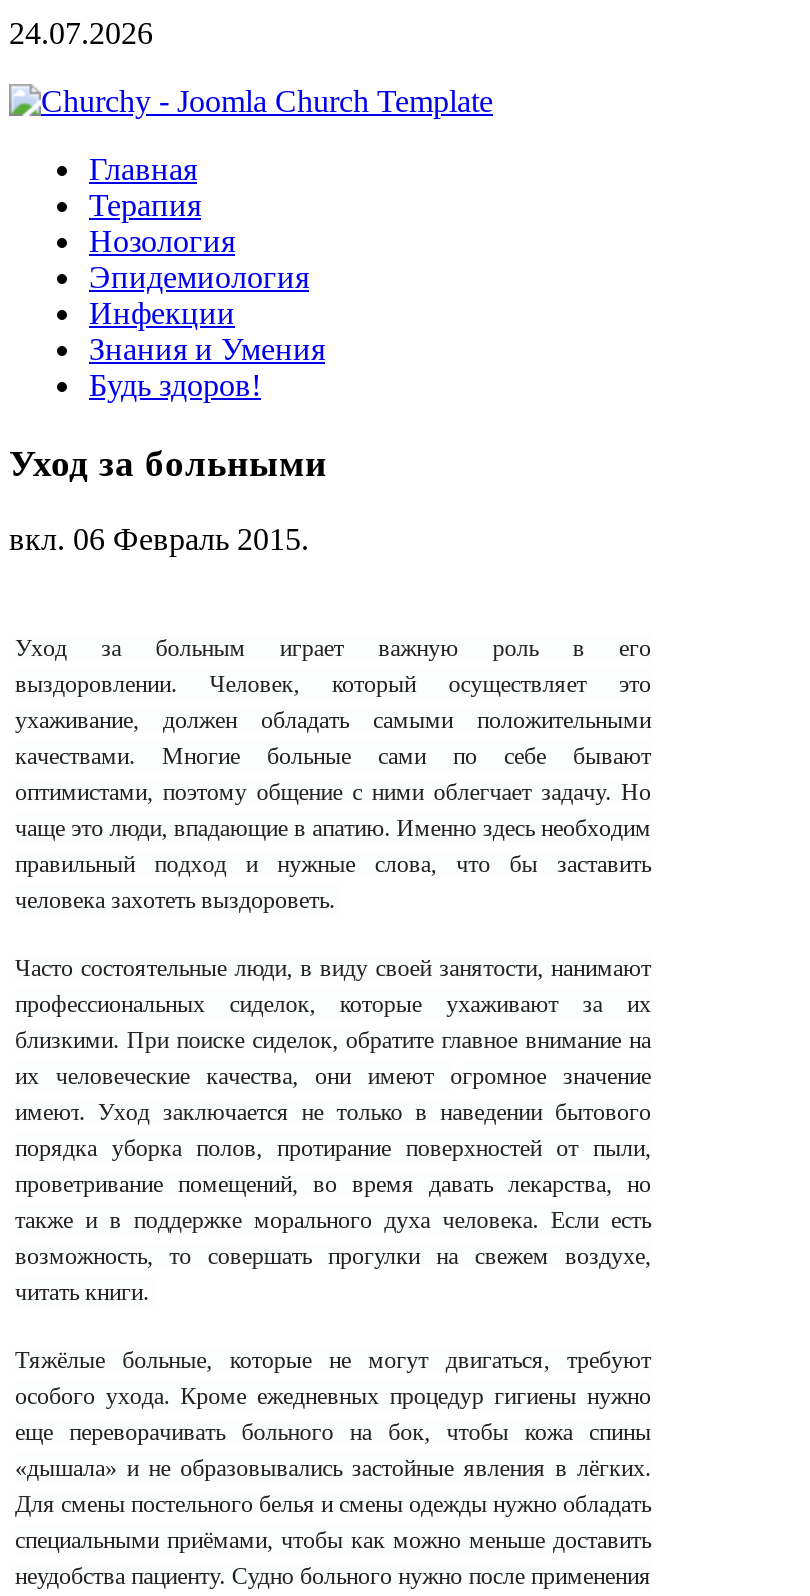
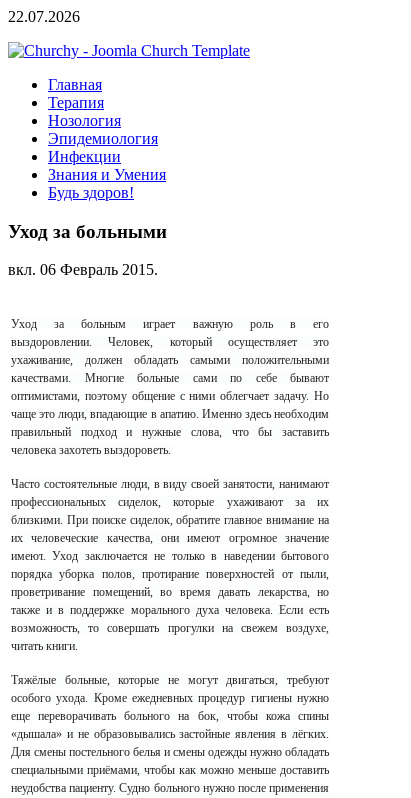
[9,16,153,50] 24.07.2026 -> [8,8,80,25] 22.07.2026

